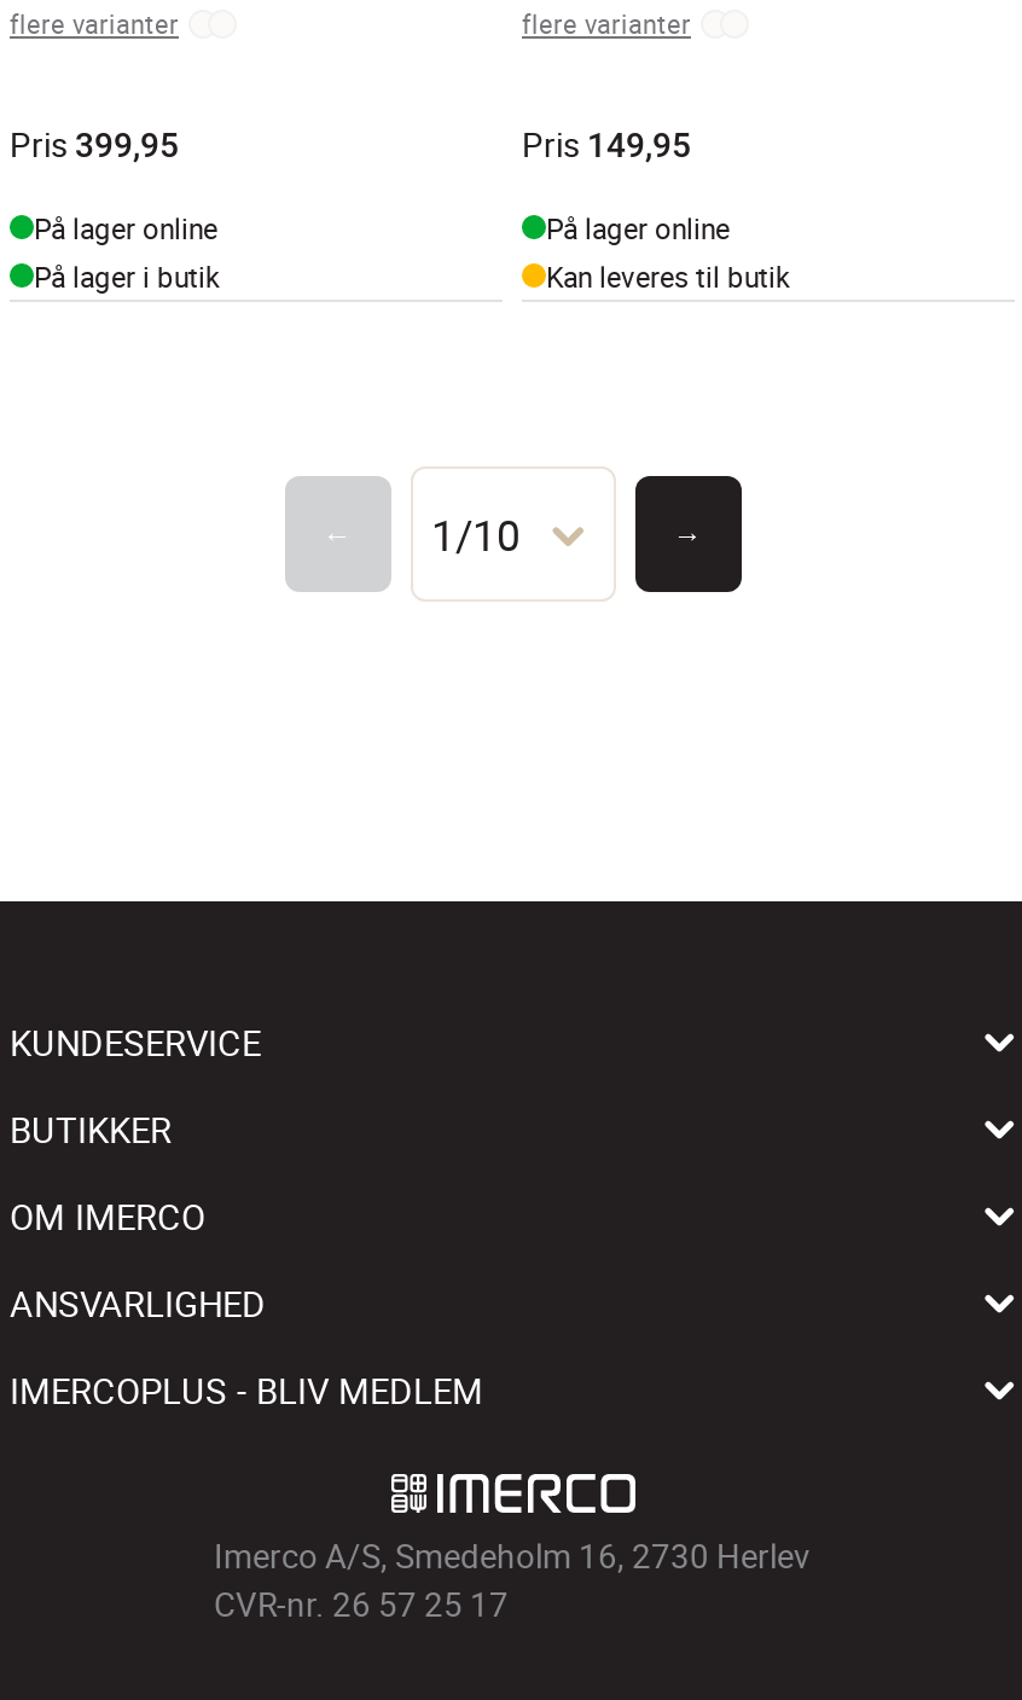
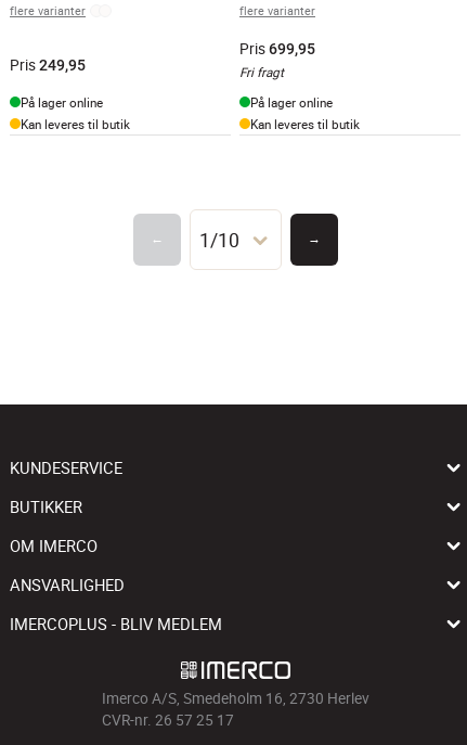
[10,122,179,166] Pris 399,95 -> [10,55,86,74] Pris 249,95
[522,122,691,166] Pris 149,95 -> [239,39,315,80] Pris 699,95 | Fri fragt
[34,258,220,294] På lager i butik -> [21,116,130,132] Kan leveres til butik

